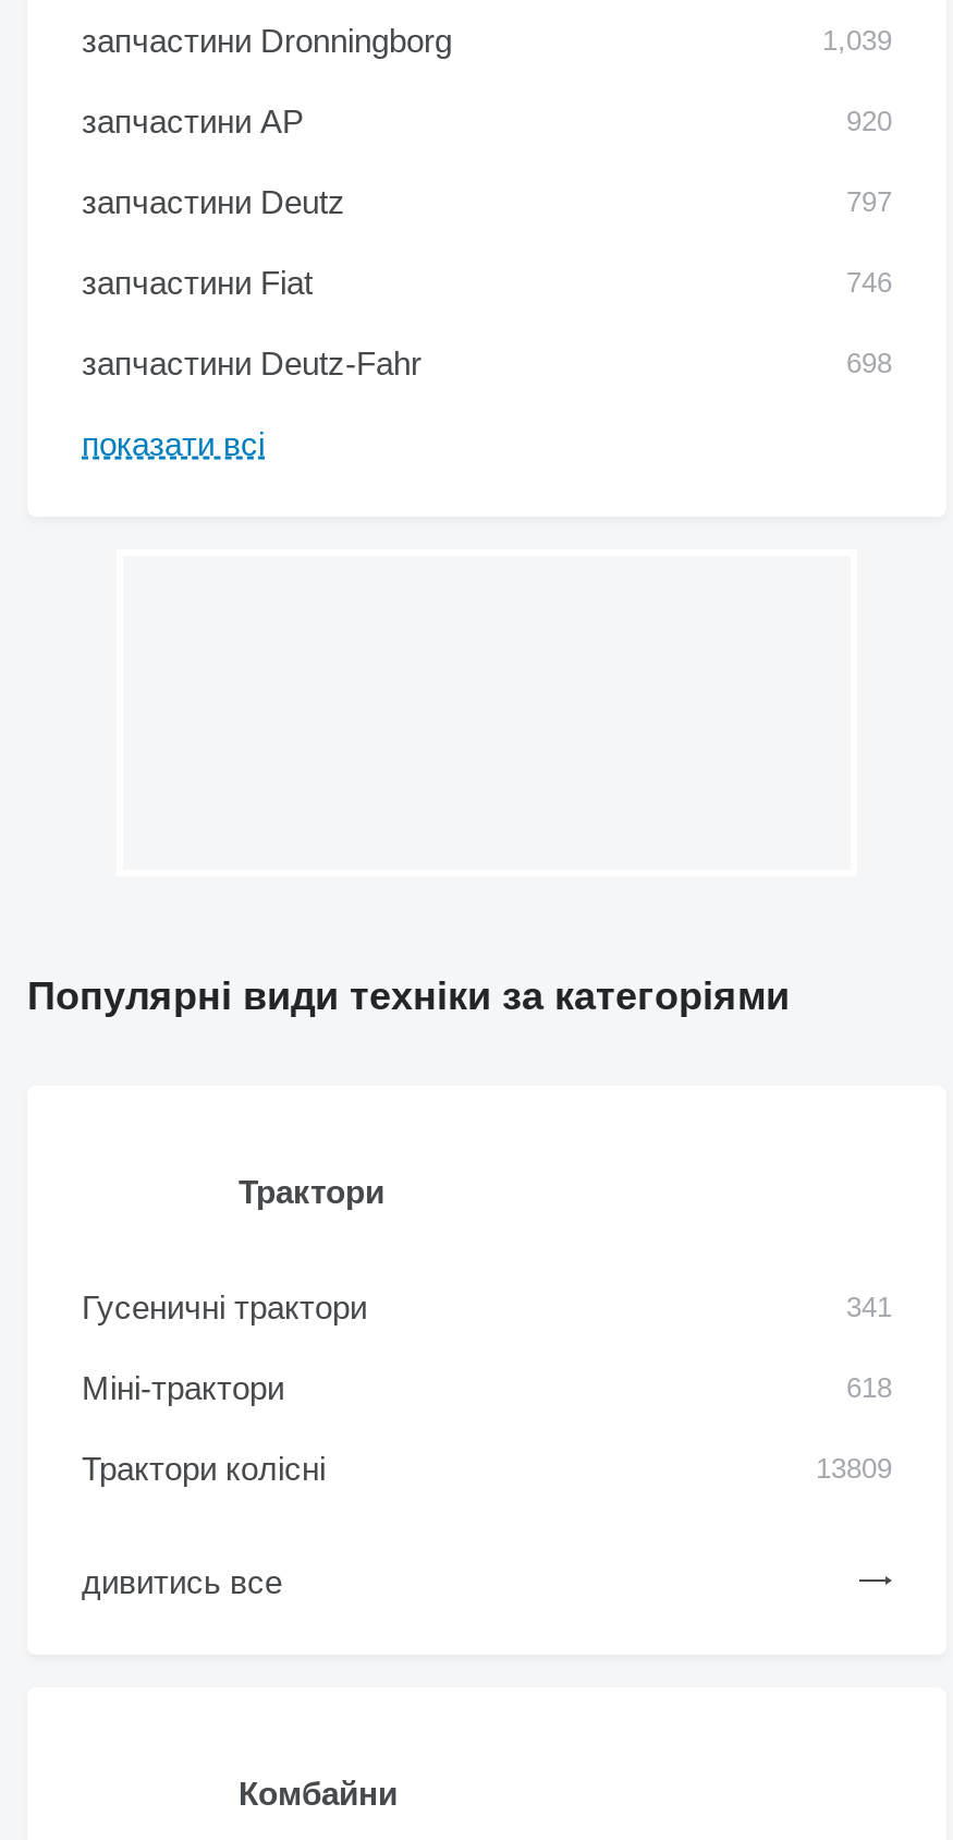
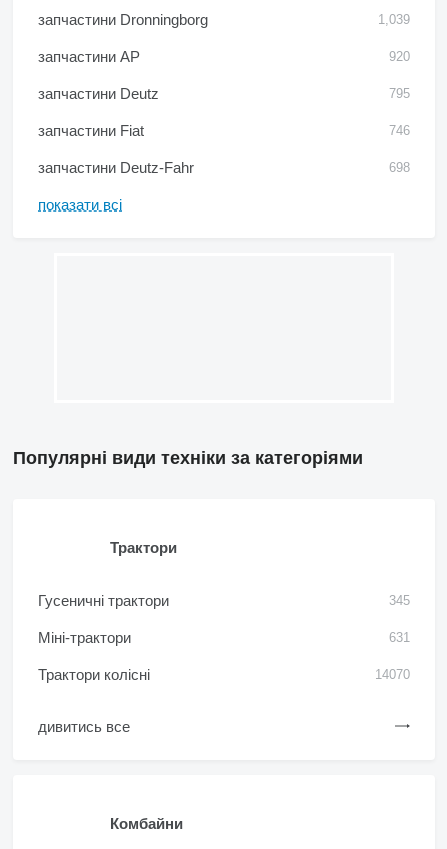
[846,185,892,218] 797 -> [389,86,410,101] 795
[846,1291,892,1323] 341 -> [389,593,410,608] 345
[846,1371,892,1404] 618 -> [389,630,410,645] 631
[816,1452,892,1485] 13809 -> [375,667,410,682] 14070

